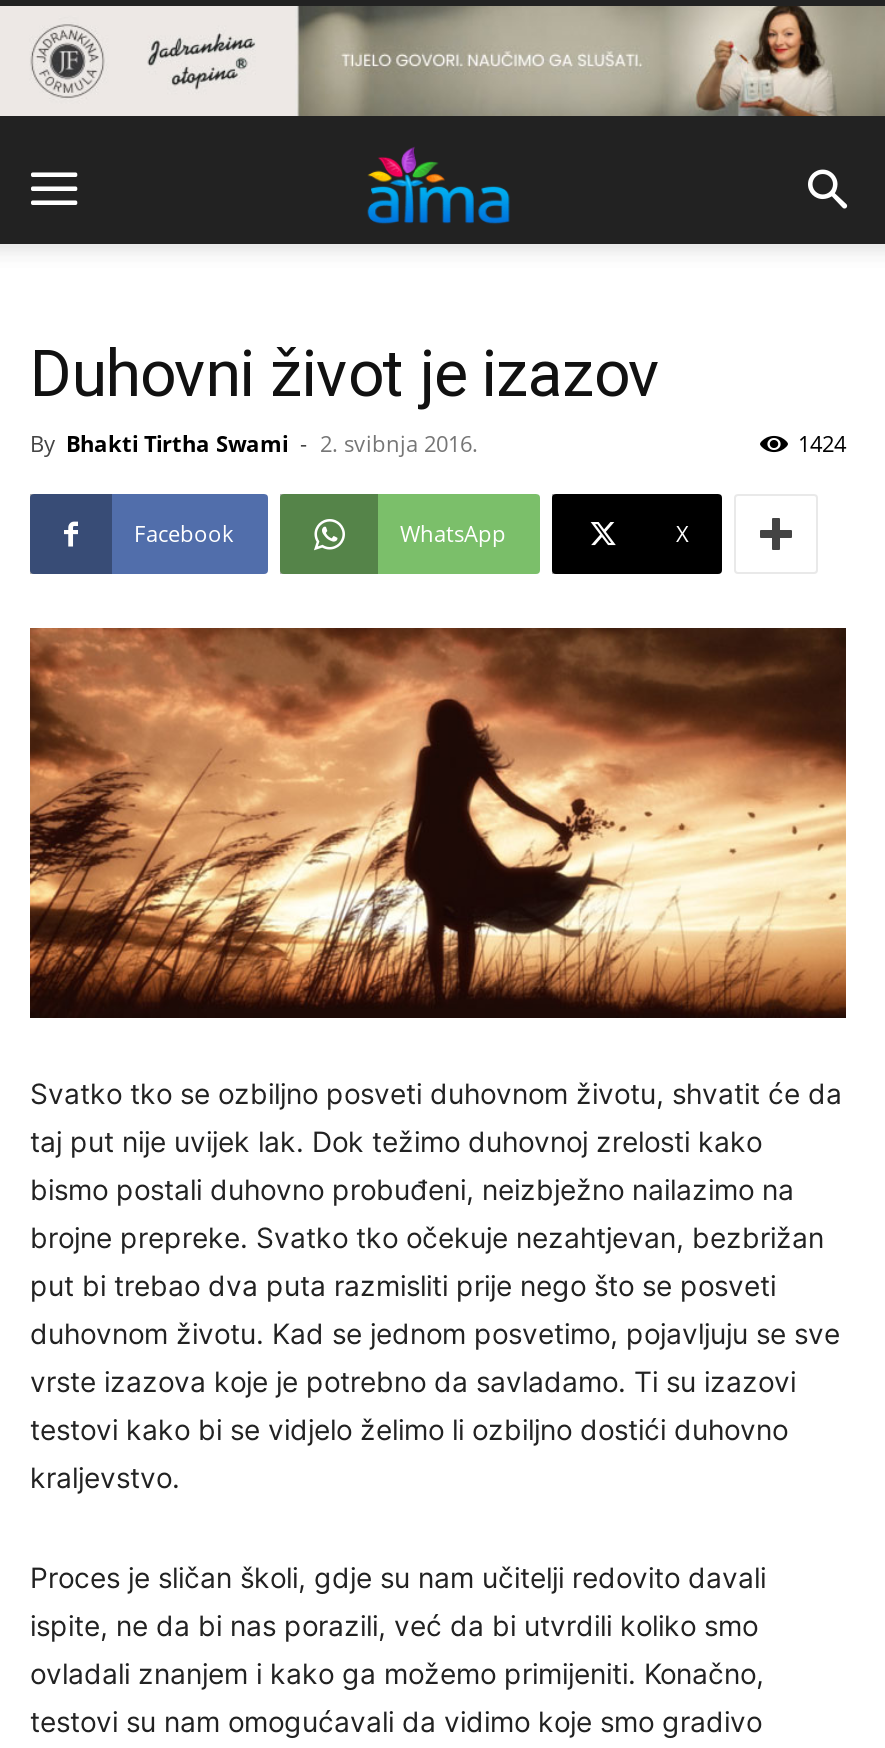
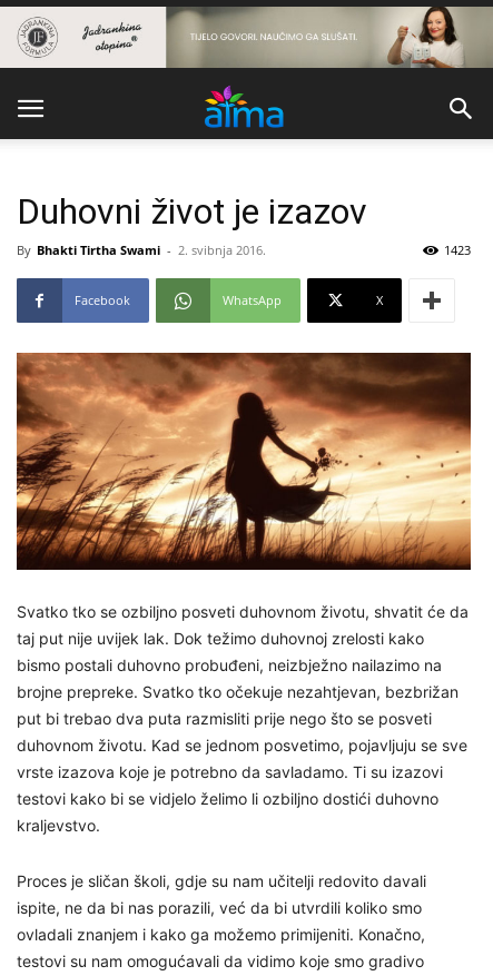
[798,428,846,458] 1424 -> [444,241,471,258] 1423

